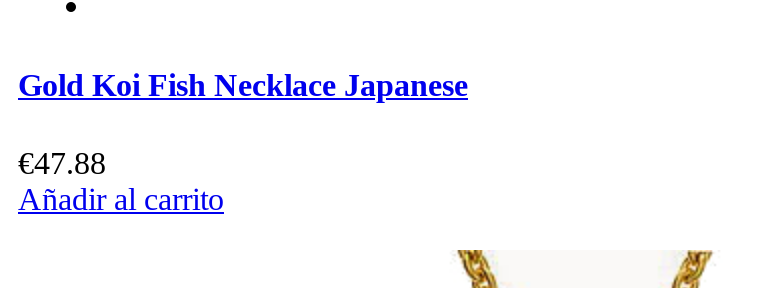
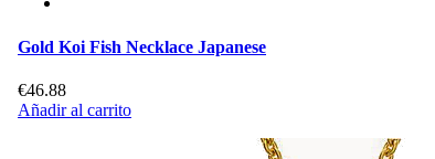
[18,146,106,180] €47.88 -> [18,81,66,99] €46.88

